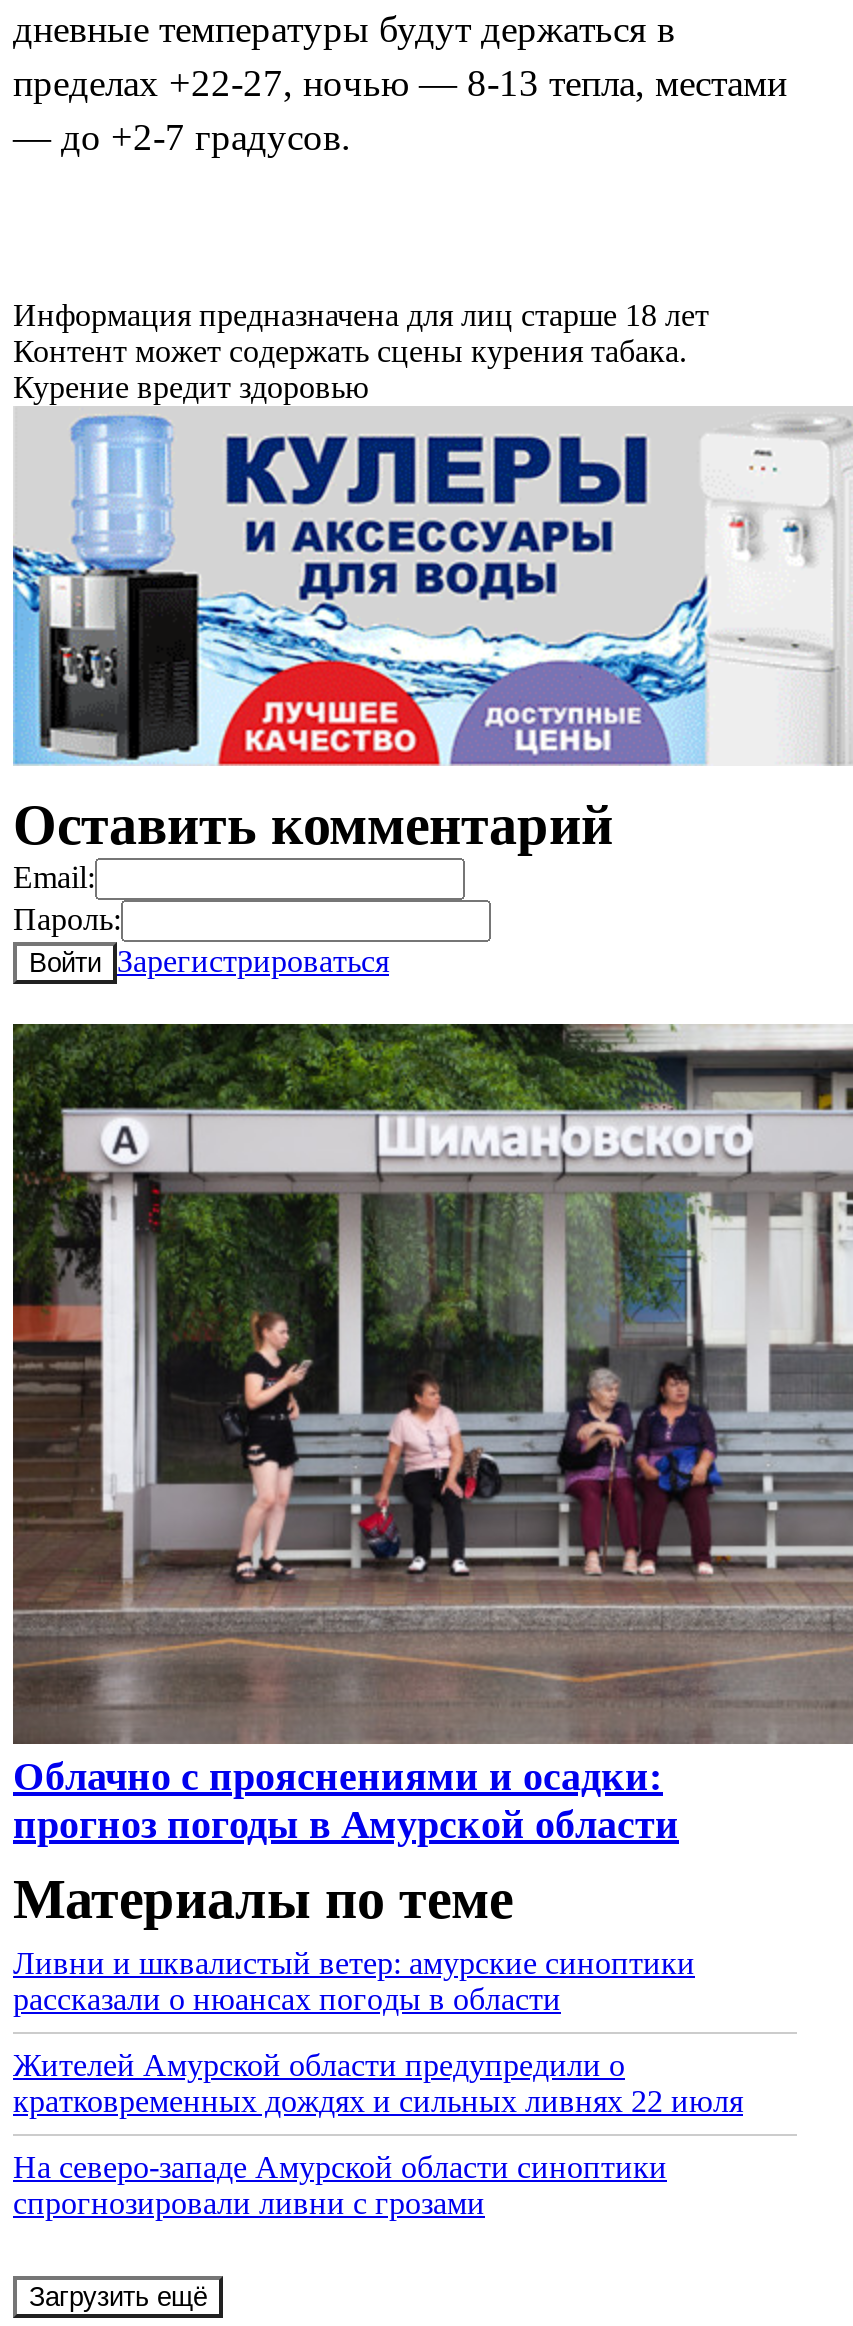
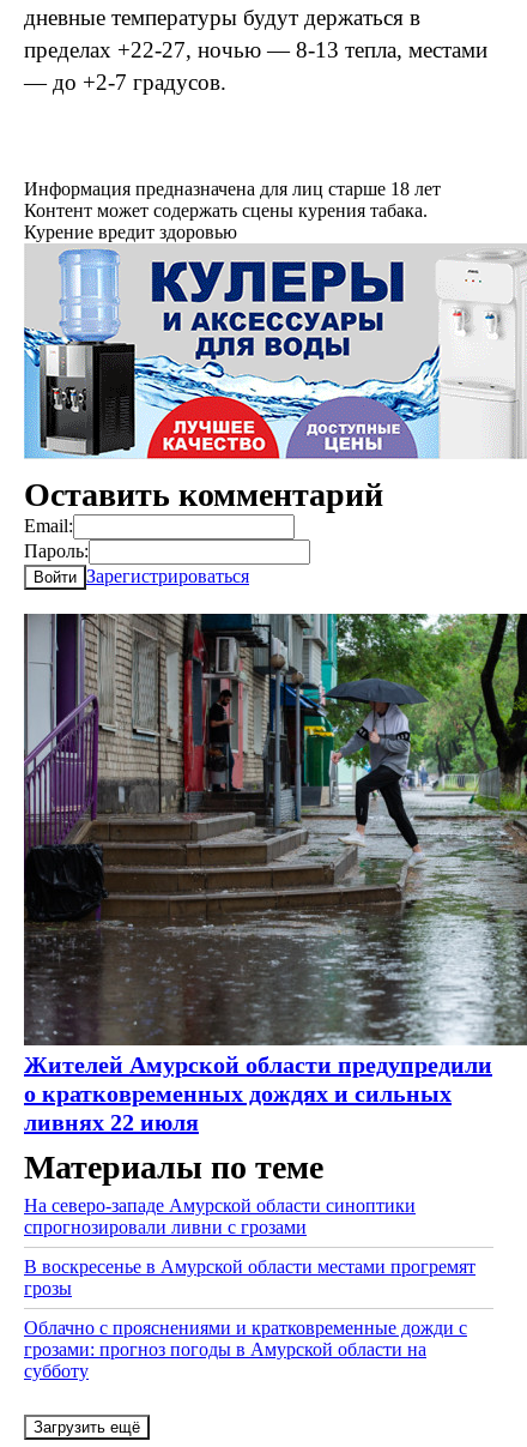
[11,1022,847,1847] [image] | Облачно с прояснениями и осадки: | прогноз погоды в Амурской области -> [23,613,523,1136] [image] | Жителей Амурской области предупредили | о кратковременных дождях и сильных | ливнях 22 июля
[13,1947,743,2119] Ливни и шквалистый ветер: амурские синоптики | рассказали о нюансах погоды в области | Жителей Амурской области предупредили о | кратковременных дождях и сильных ливнях 22 июля -> none
moved [13,2151,667,2221] -> [24,1196,416,1238]: На северо-западе Амурской области синоптики | спрогнозировали ливни с грозами
none -> [24,1257,475,1381] В воскресенье в Амурской области местами прогремят | грозы | Облачно с прояснениями и кратковременные дожди с | грозами: прогноз погоды в Амурской области на | субботу

